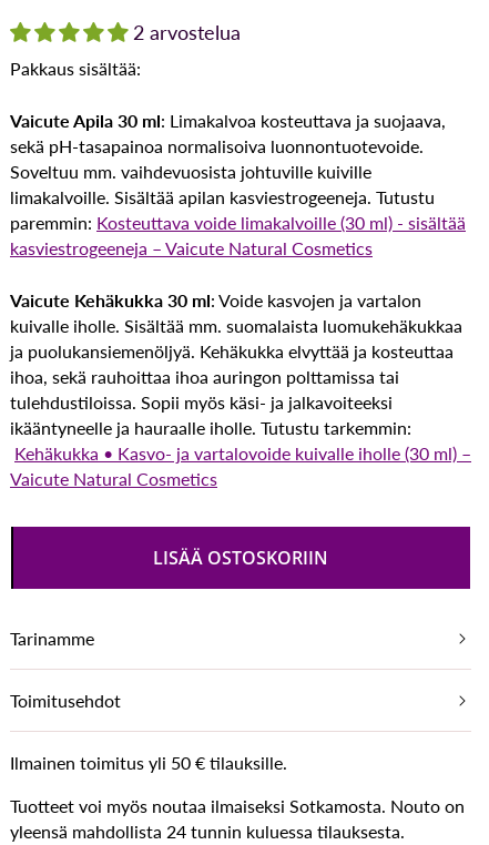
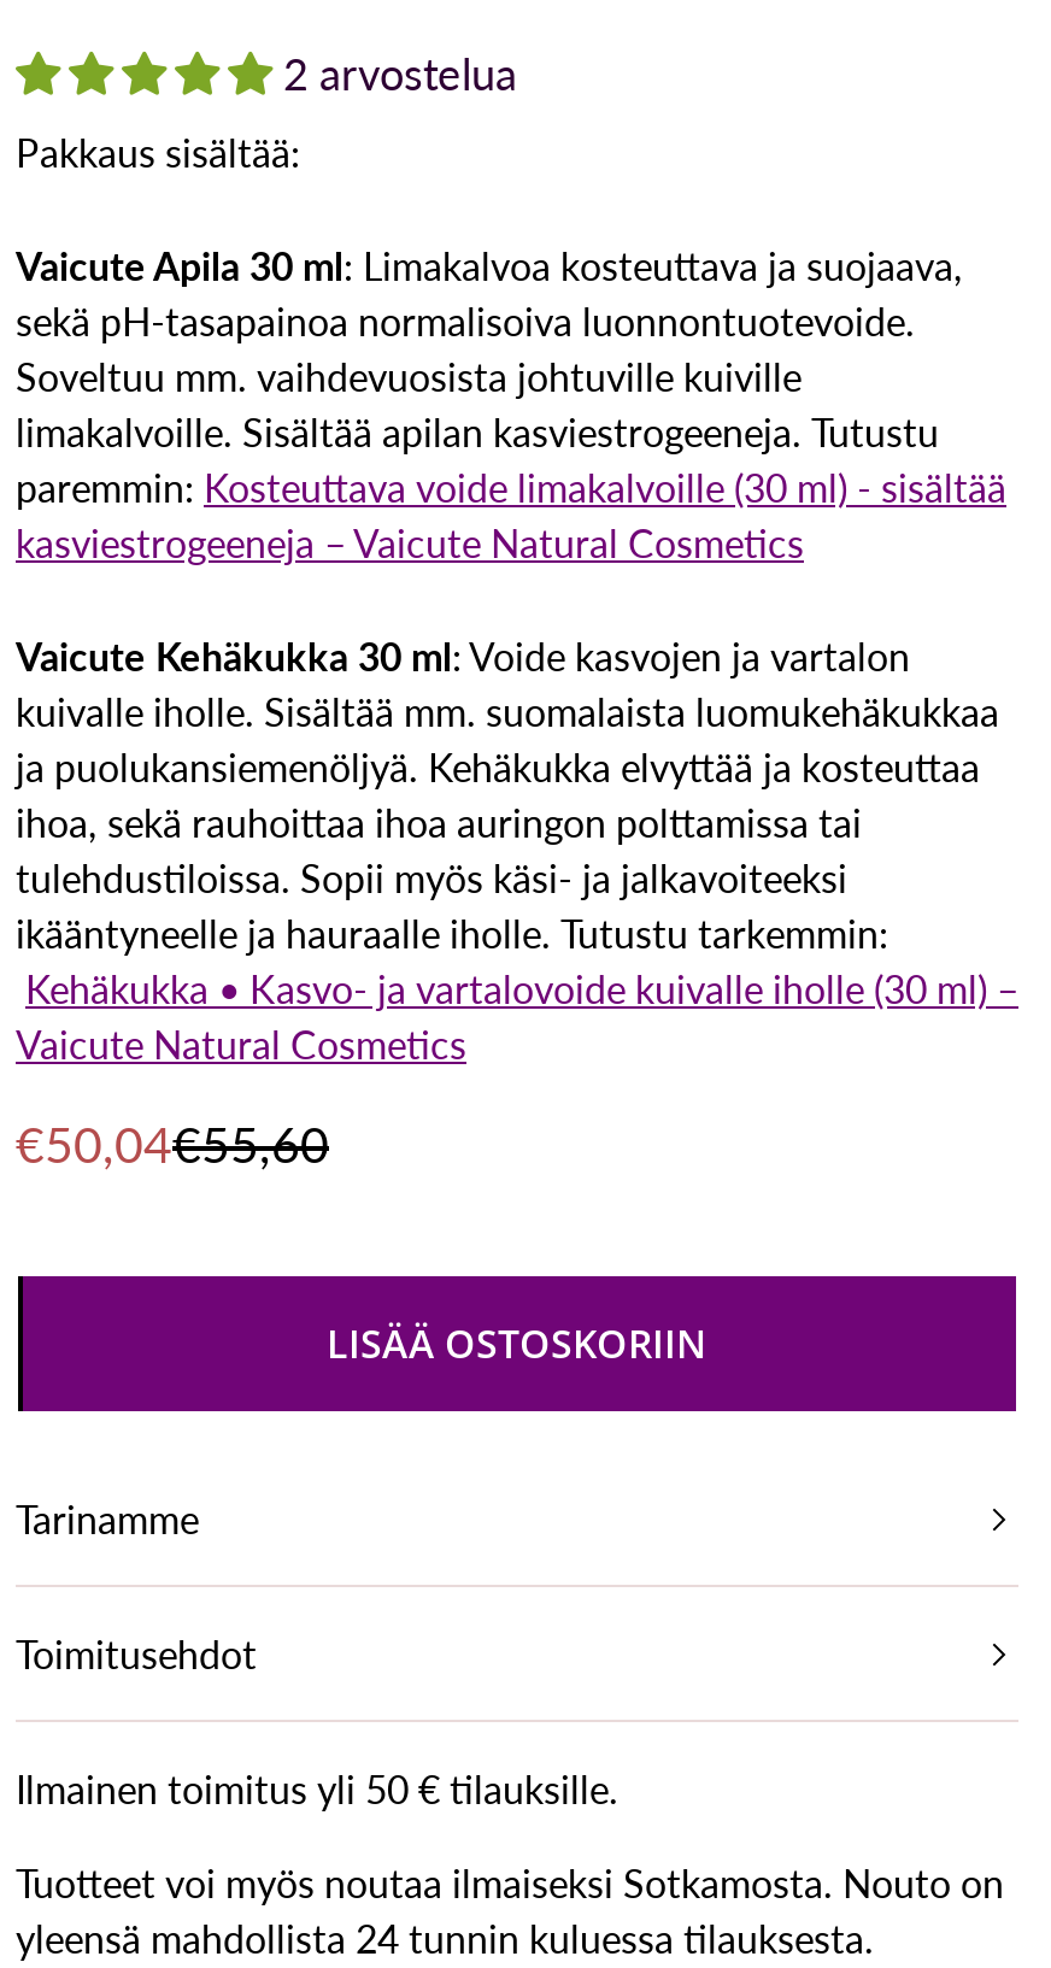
none -> [16,1115,329,1173] €50,04€55,60

